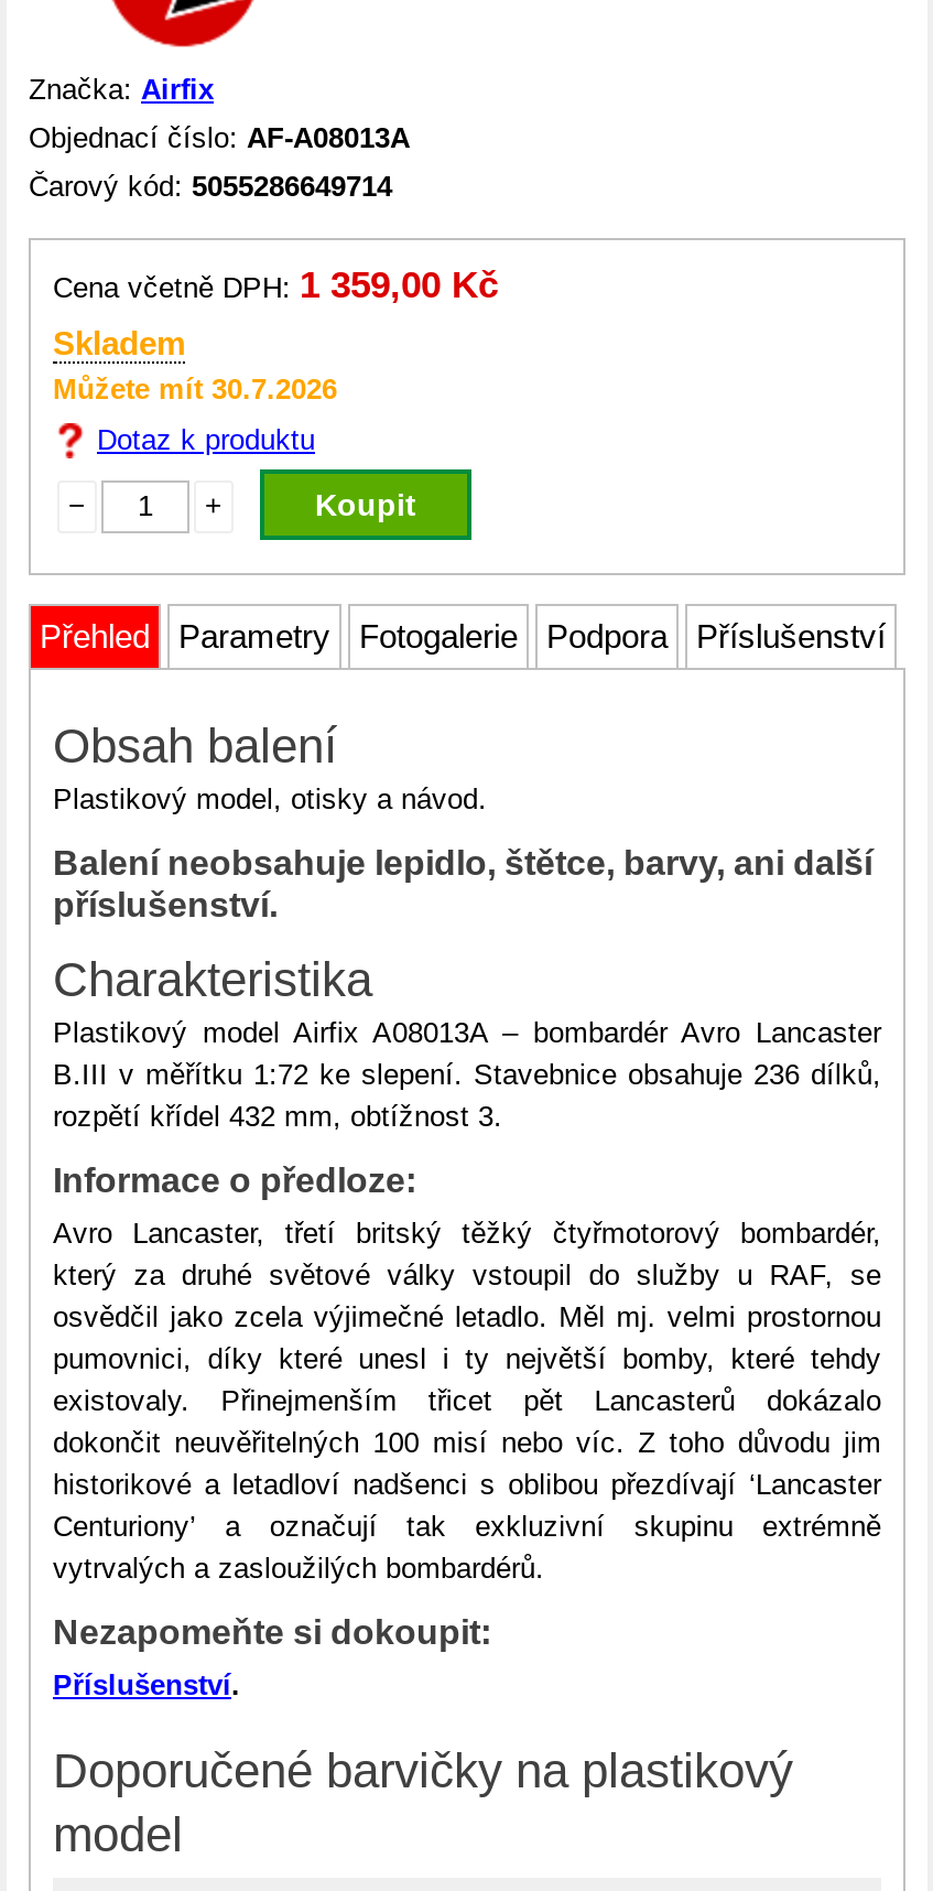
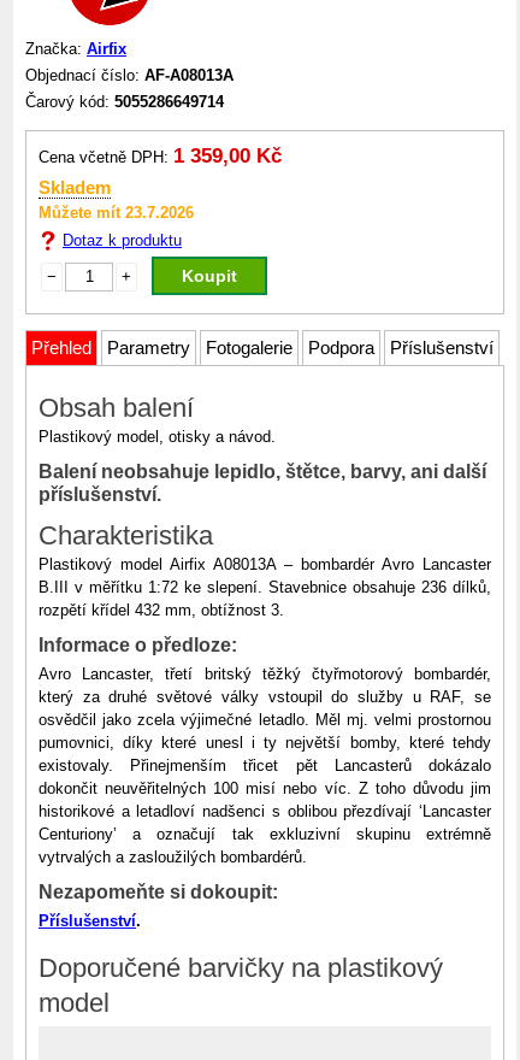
[53,371,337,404] Můžete mít 30.7.2026 -> [39,203,194,221] Můžete mít 23.7.2026

